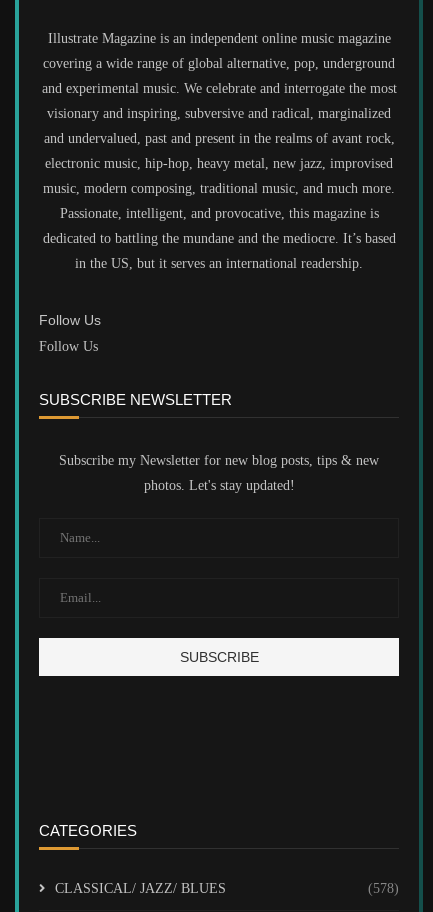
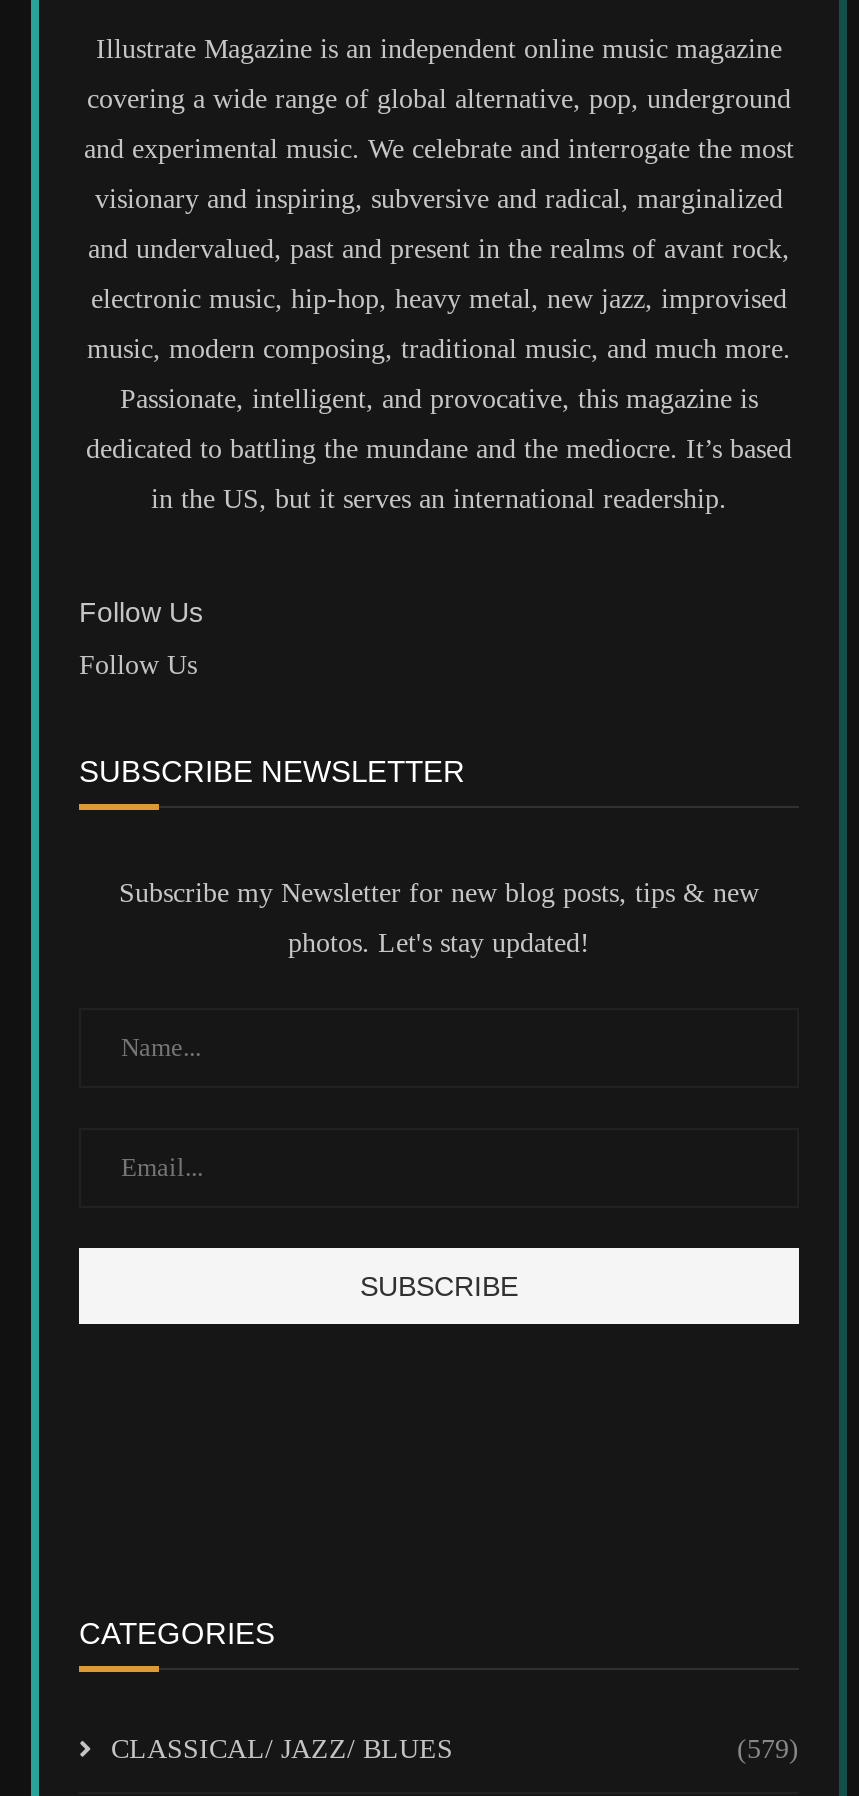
[368,880,399,895] (578) -> [737,1733,799,1763] (579)

